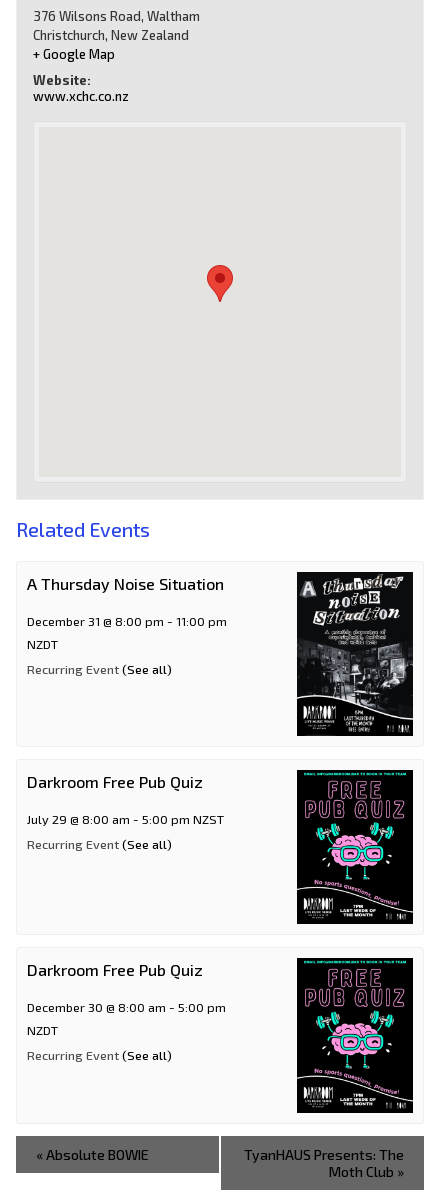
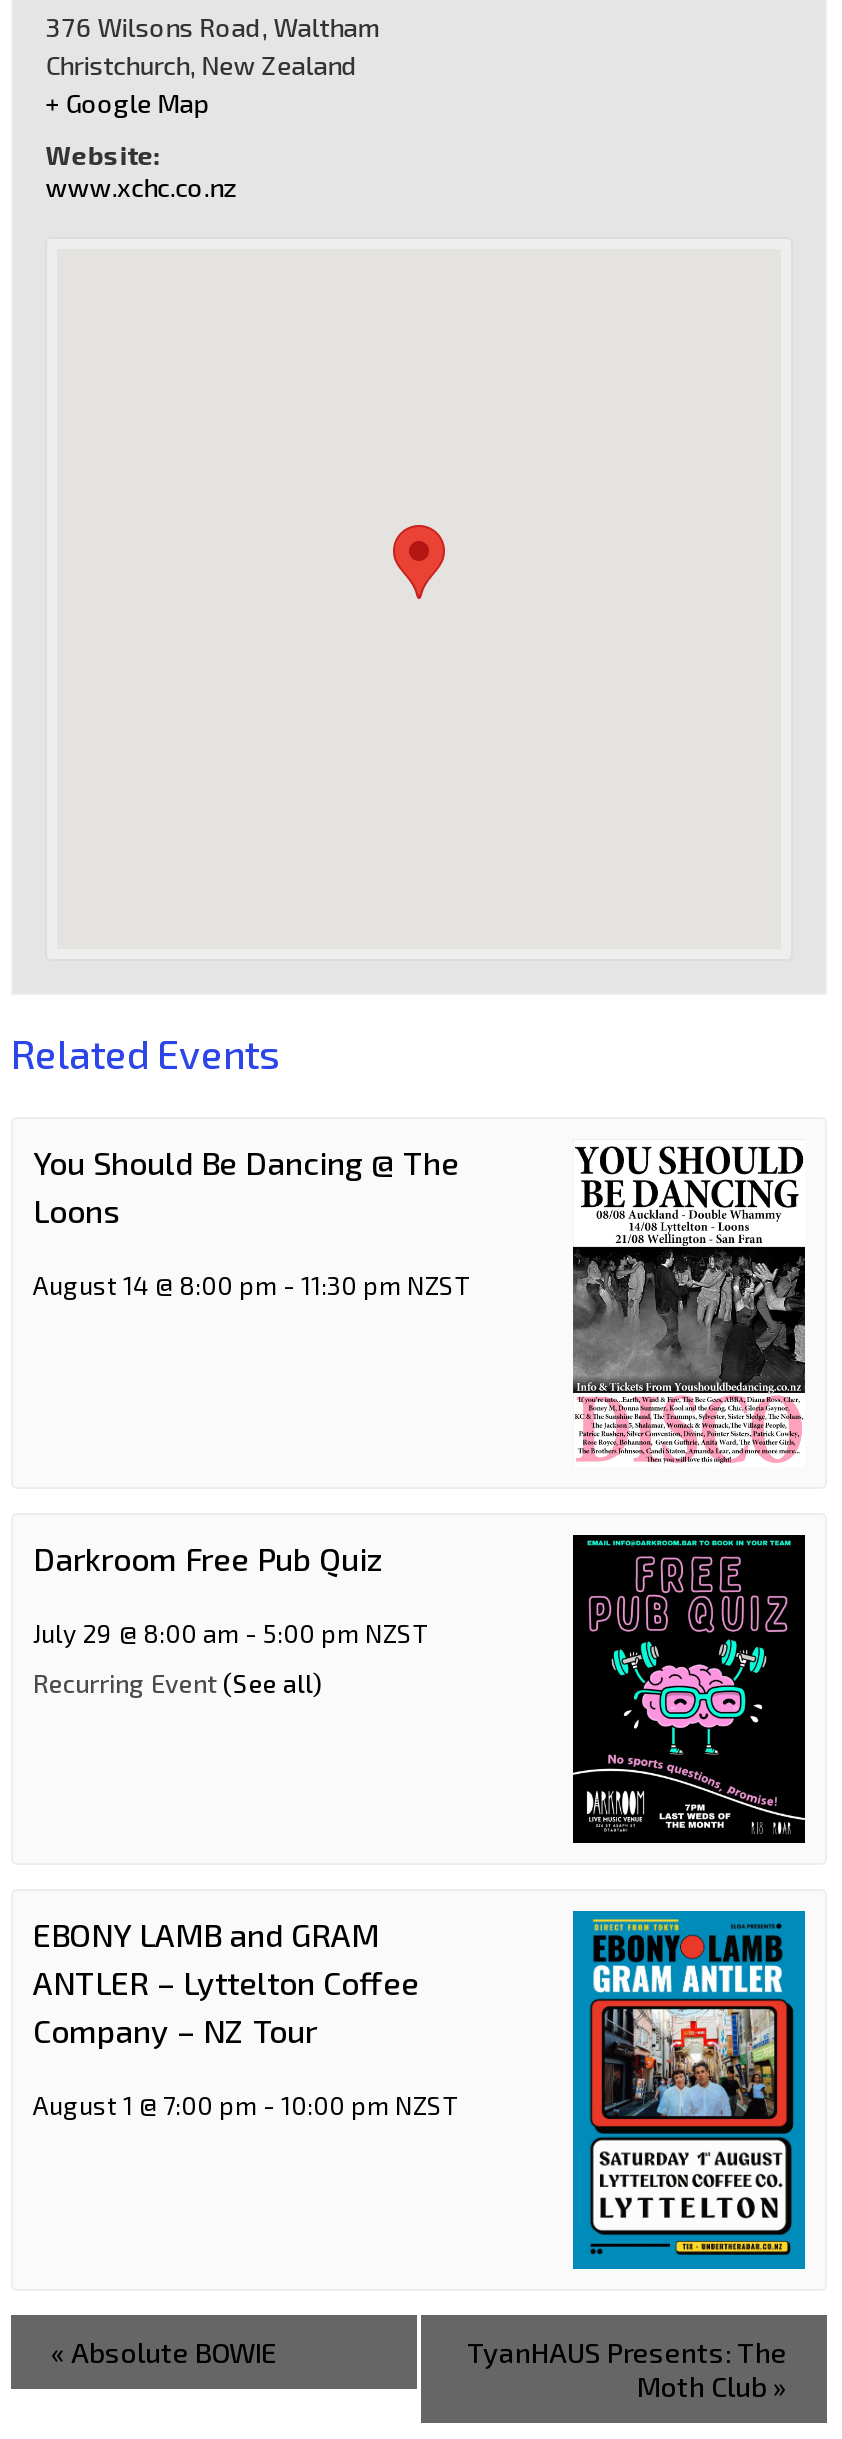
[27,574,227,677] A Thursday Noise Situation | December 31 @ 8:00 pm - 11:00 pm | NZDT | Recurring Event (See all) -> [33,1143,469,1301] You Should Be Dancing @ The | Loons | August 14 @ 8:00 pm - 11:30 pm NZST
[296,571,414,737] [image] -> [573,1139,805,1467] [image]
[27,960,226,1063] Darkroom Free Pub Quiz | December 30 @ 8:00 am - 5:00 pm | NZDT | Recurring Event (See all) -> [33,1916,457,2122] EBONY LAMB and GRAM | ANTLER – Lyttelton Coffee | Company – NZ Tour | August 1 @ 7:00 pm - 10:00 pm NZST
[296,957,414,1114] [image] -> [571,1909,807,2271] [image]

